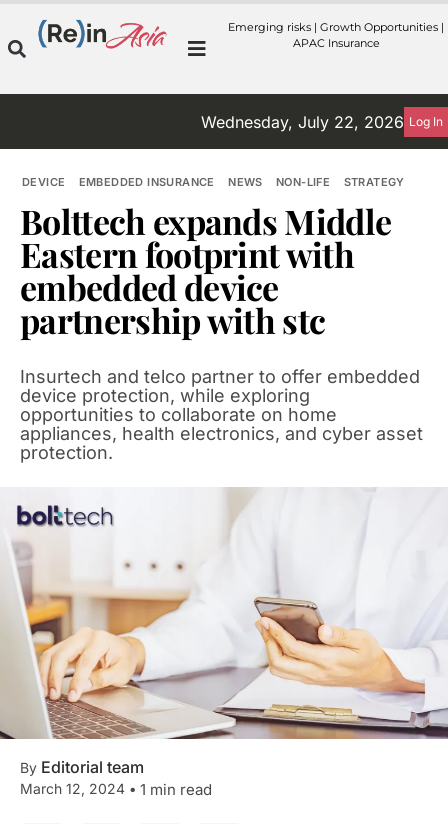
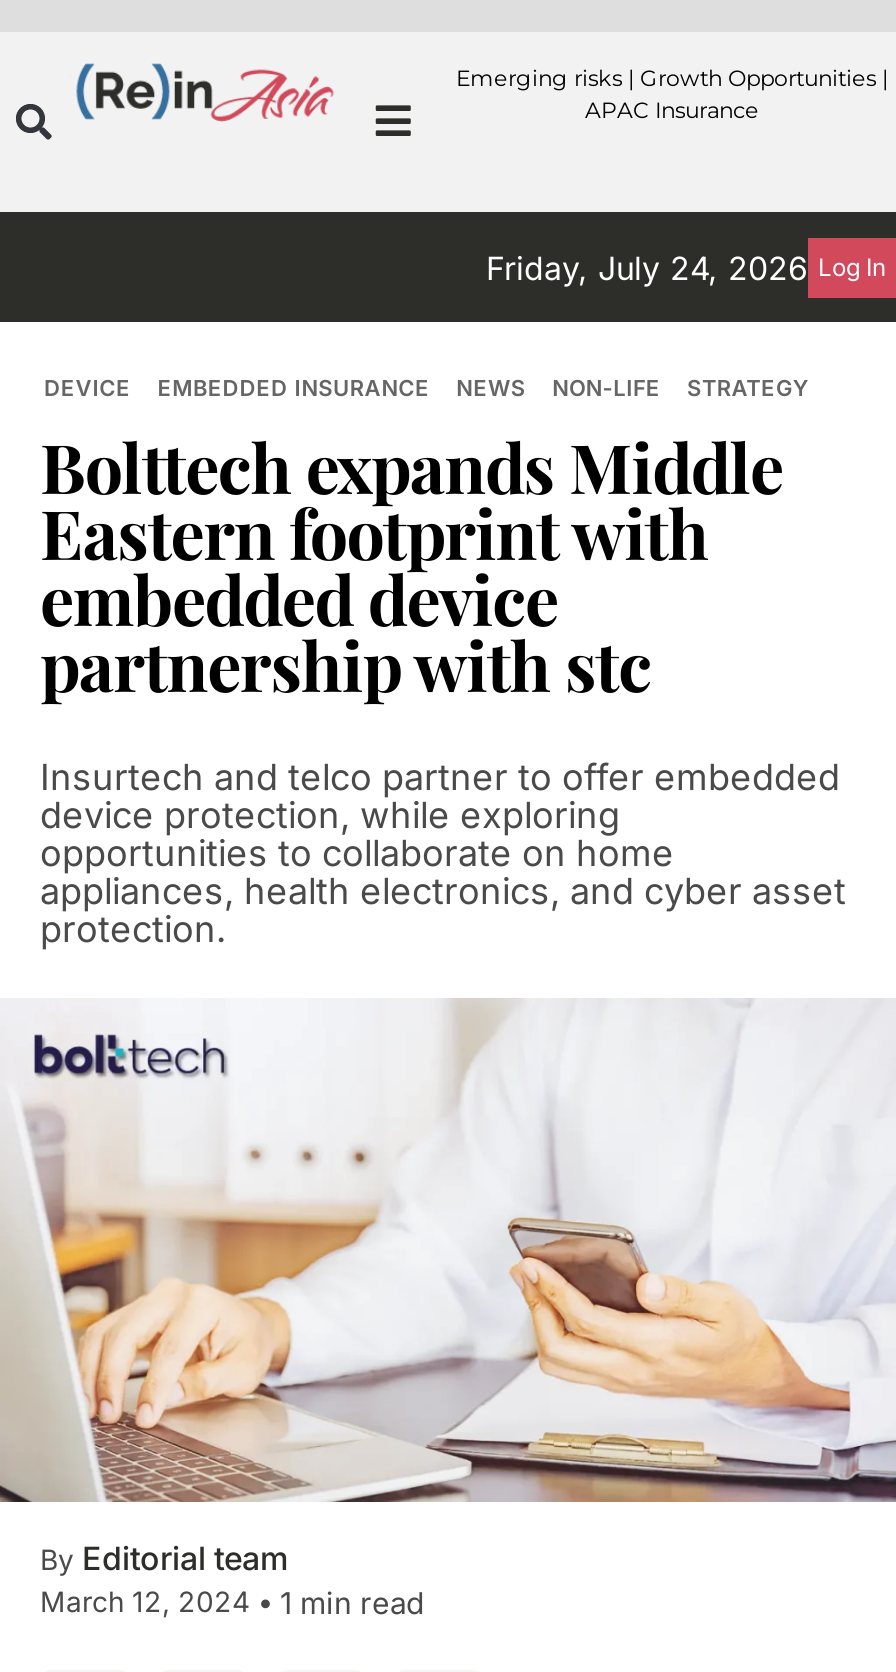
[201,112,443,132] Wednesday, July 22, 2026 Log In -> [486,248,886,288] Friday, July 24, 2026 Log In

